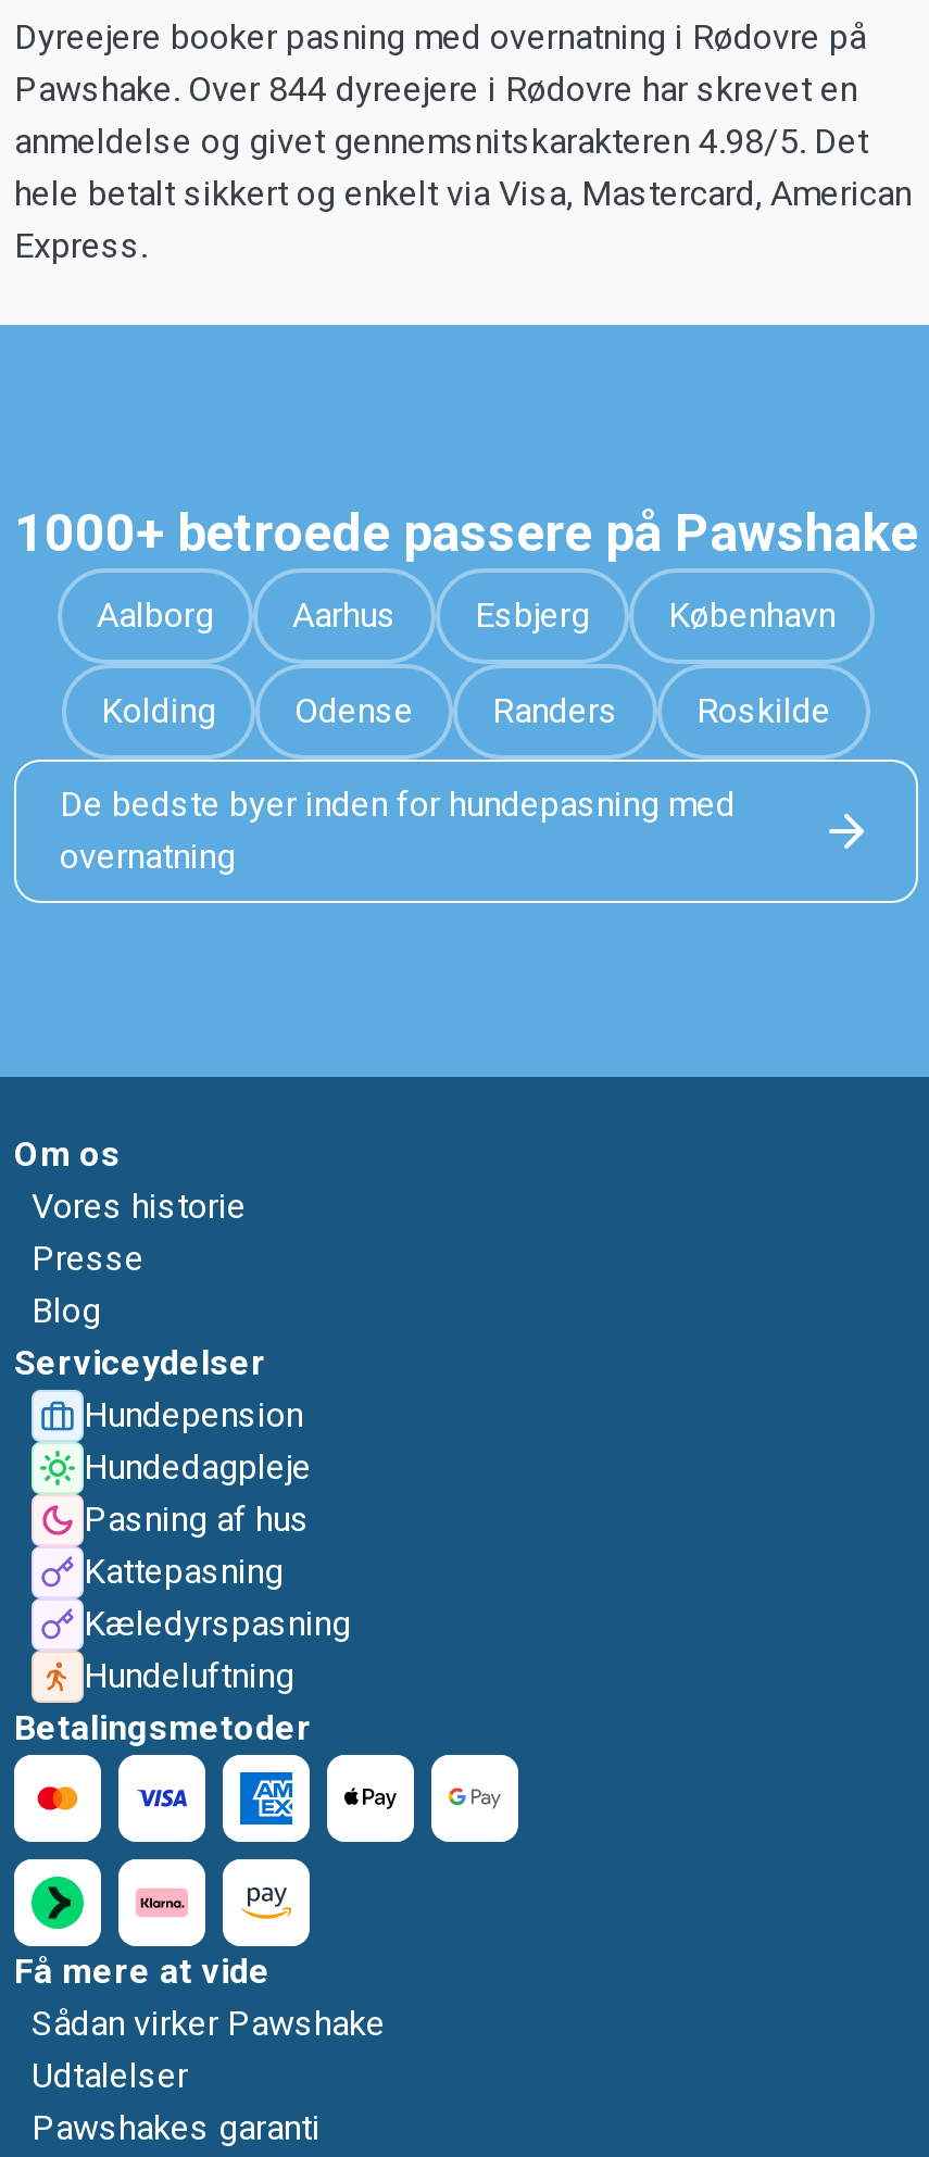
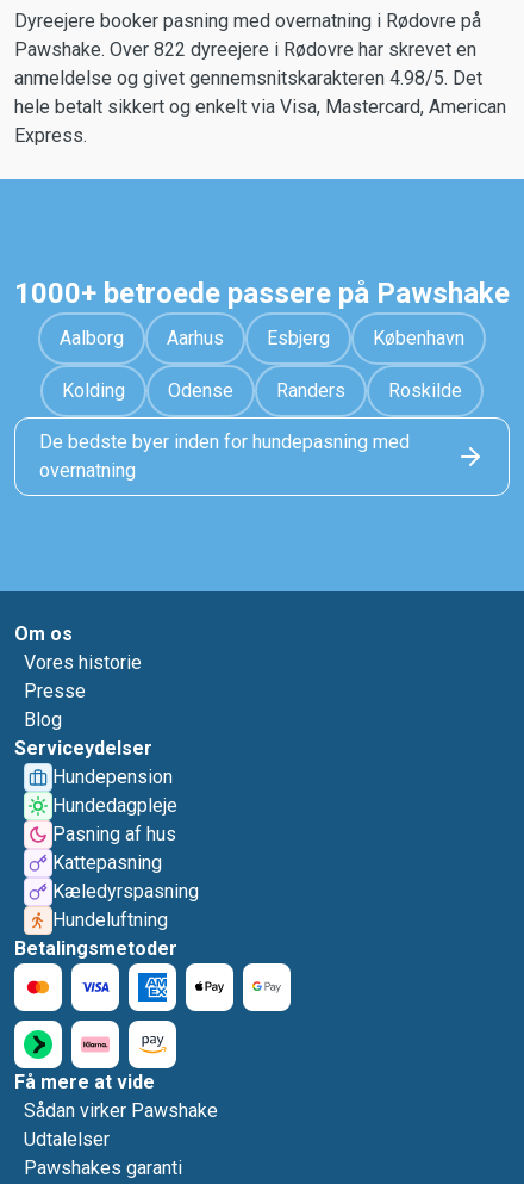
[14,68,857,110] Pawshake. Over 844 dyreejere i Rødovre har skrevet en -> [14,38,476,61] Pawshake. Over 822 dyreejere i Rødovre har skrevet en

